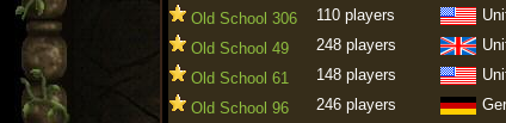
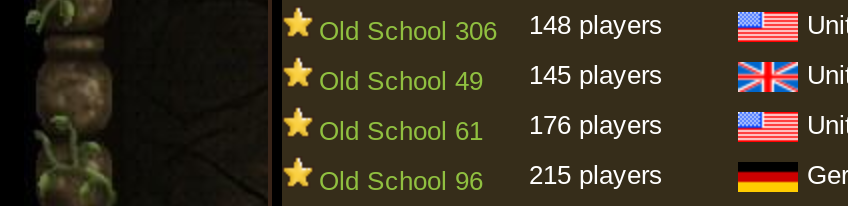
[190,6,394,27] Old School 306 110 players -> [319,10,663,46] Old School 306 148 players
[190,36,396,57] Old School 49 248 players -> [319,60,663,96] Old School 49 145 players
[190,66,396,87] Old School 61 148 players -> [319,110,663,146] Old School 61 176 players
[190,96,396,117] Old School 96 246 players -> [319,160,663,196] Old School 96 215 players

